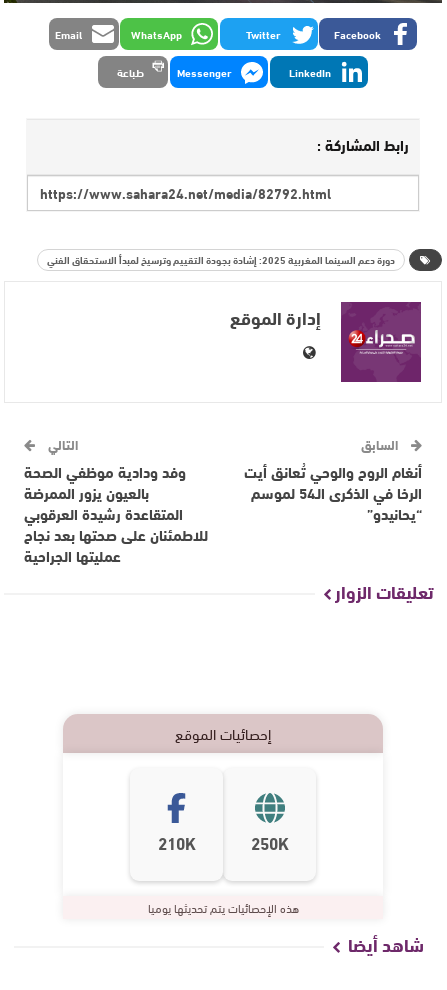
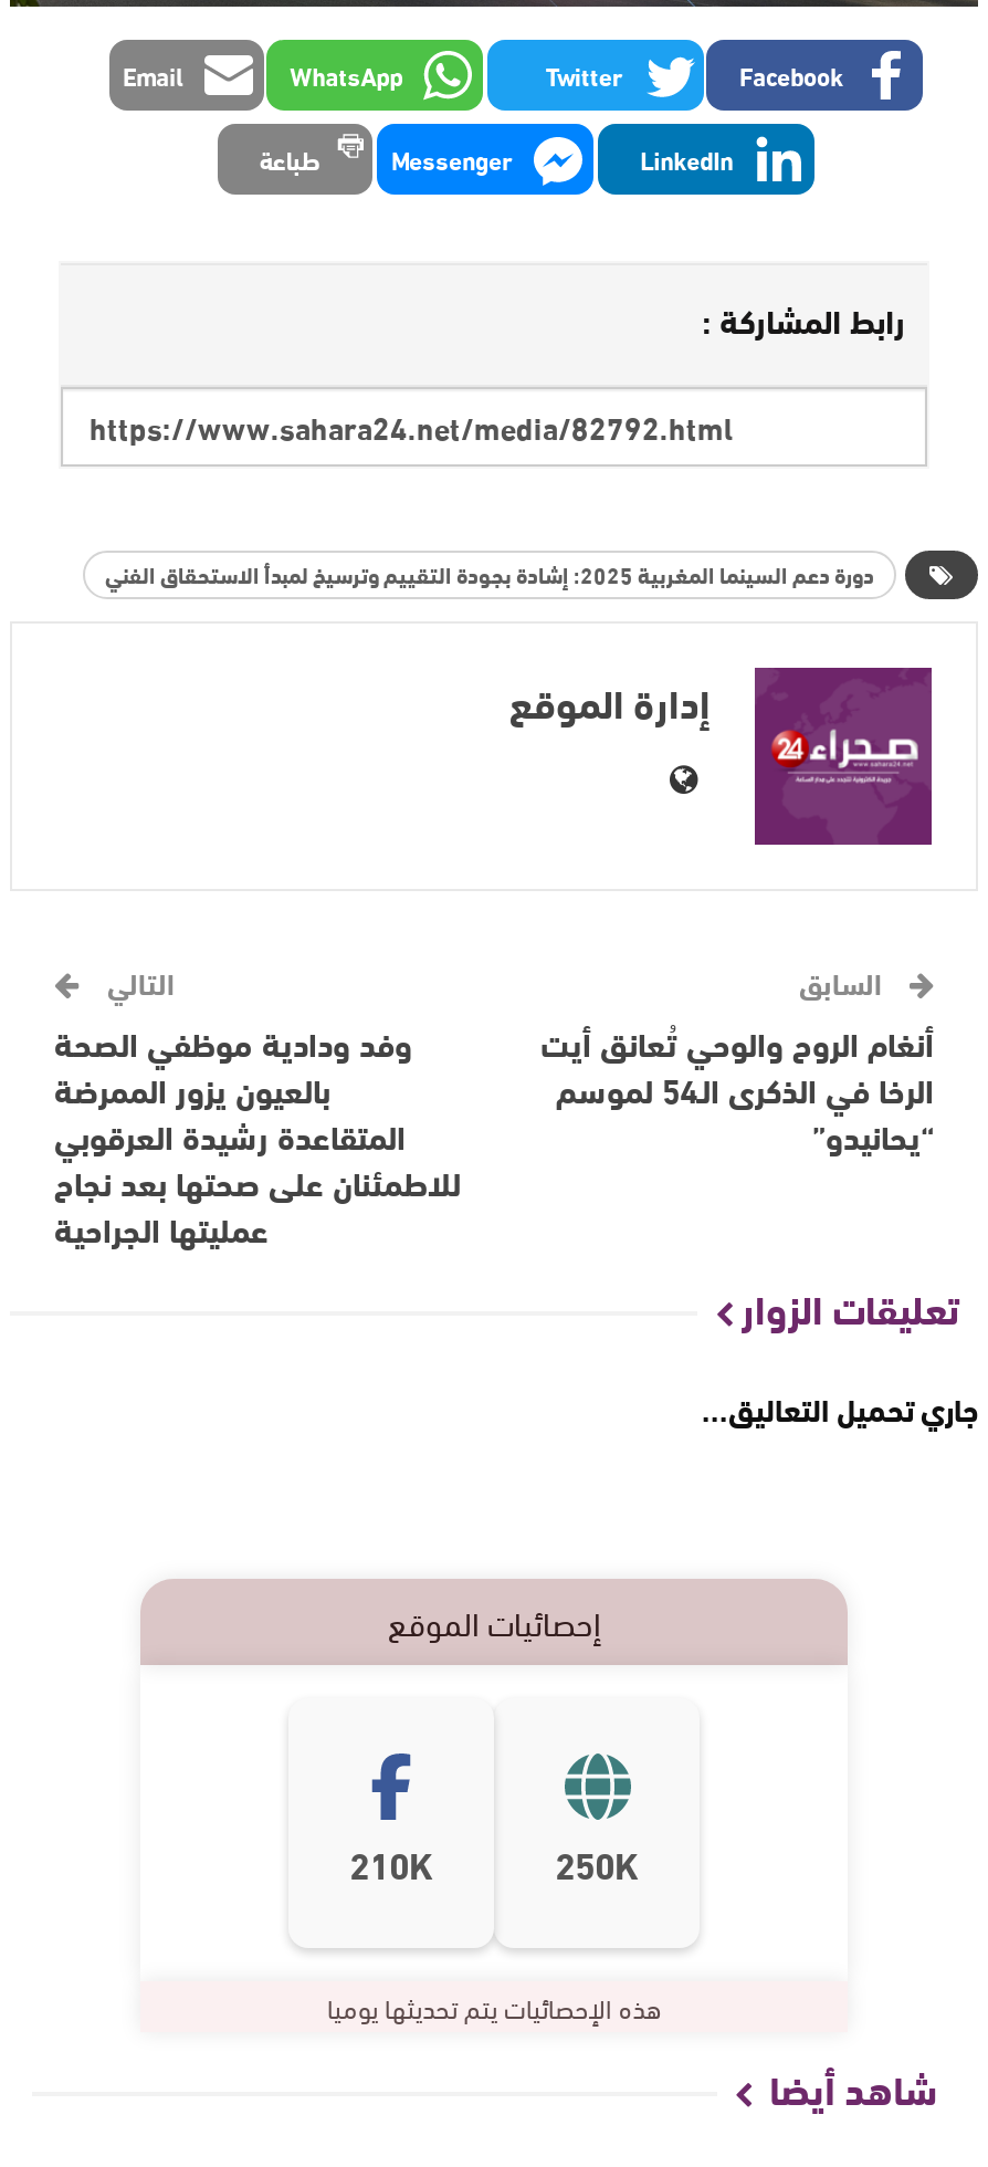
none -> [702,1379,978,1437] جاري تحميل التعاليق...

